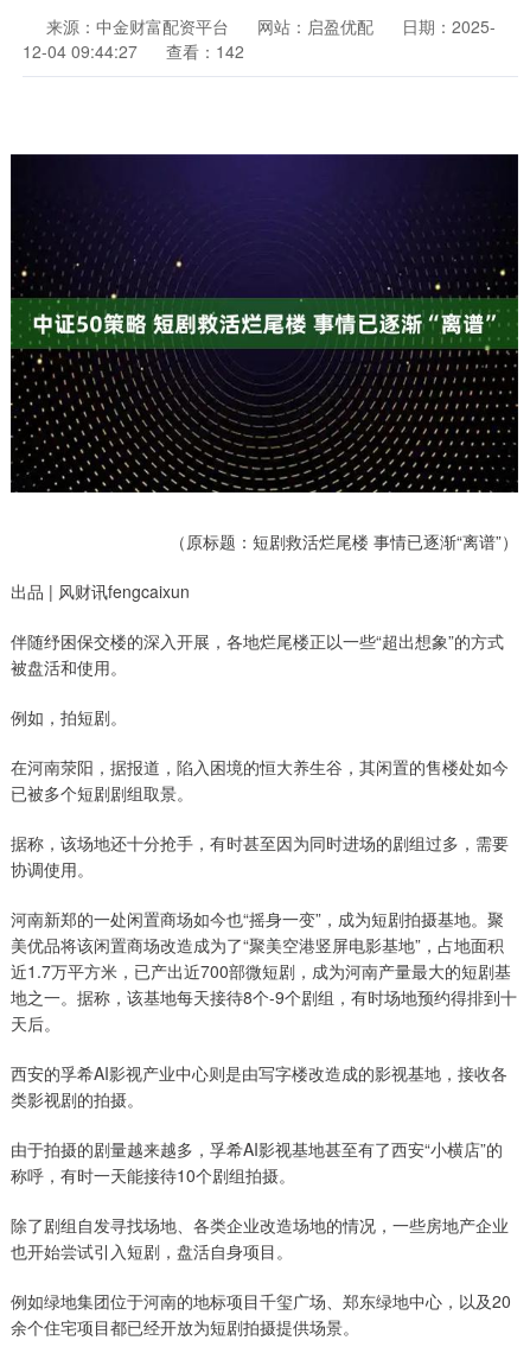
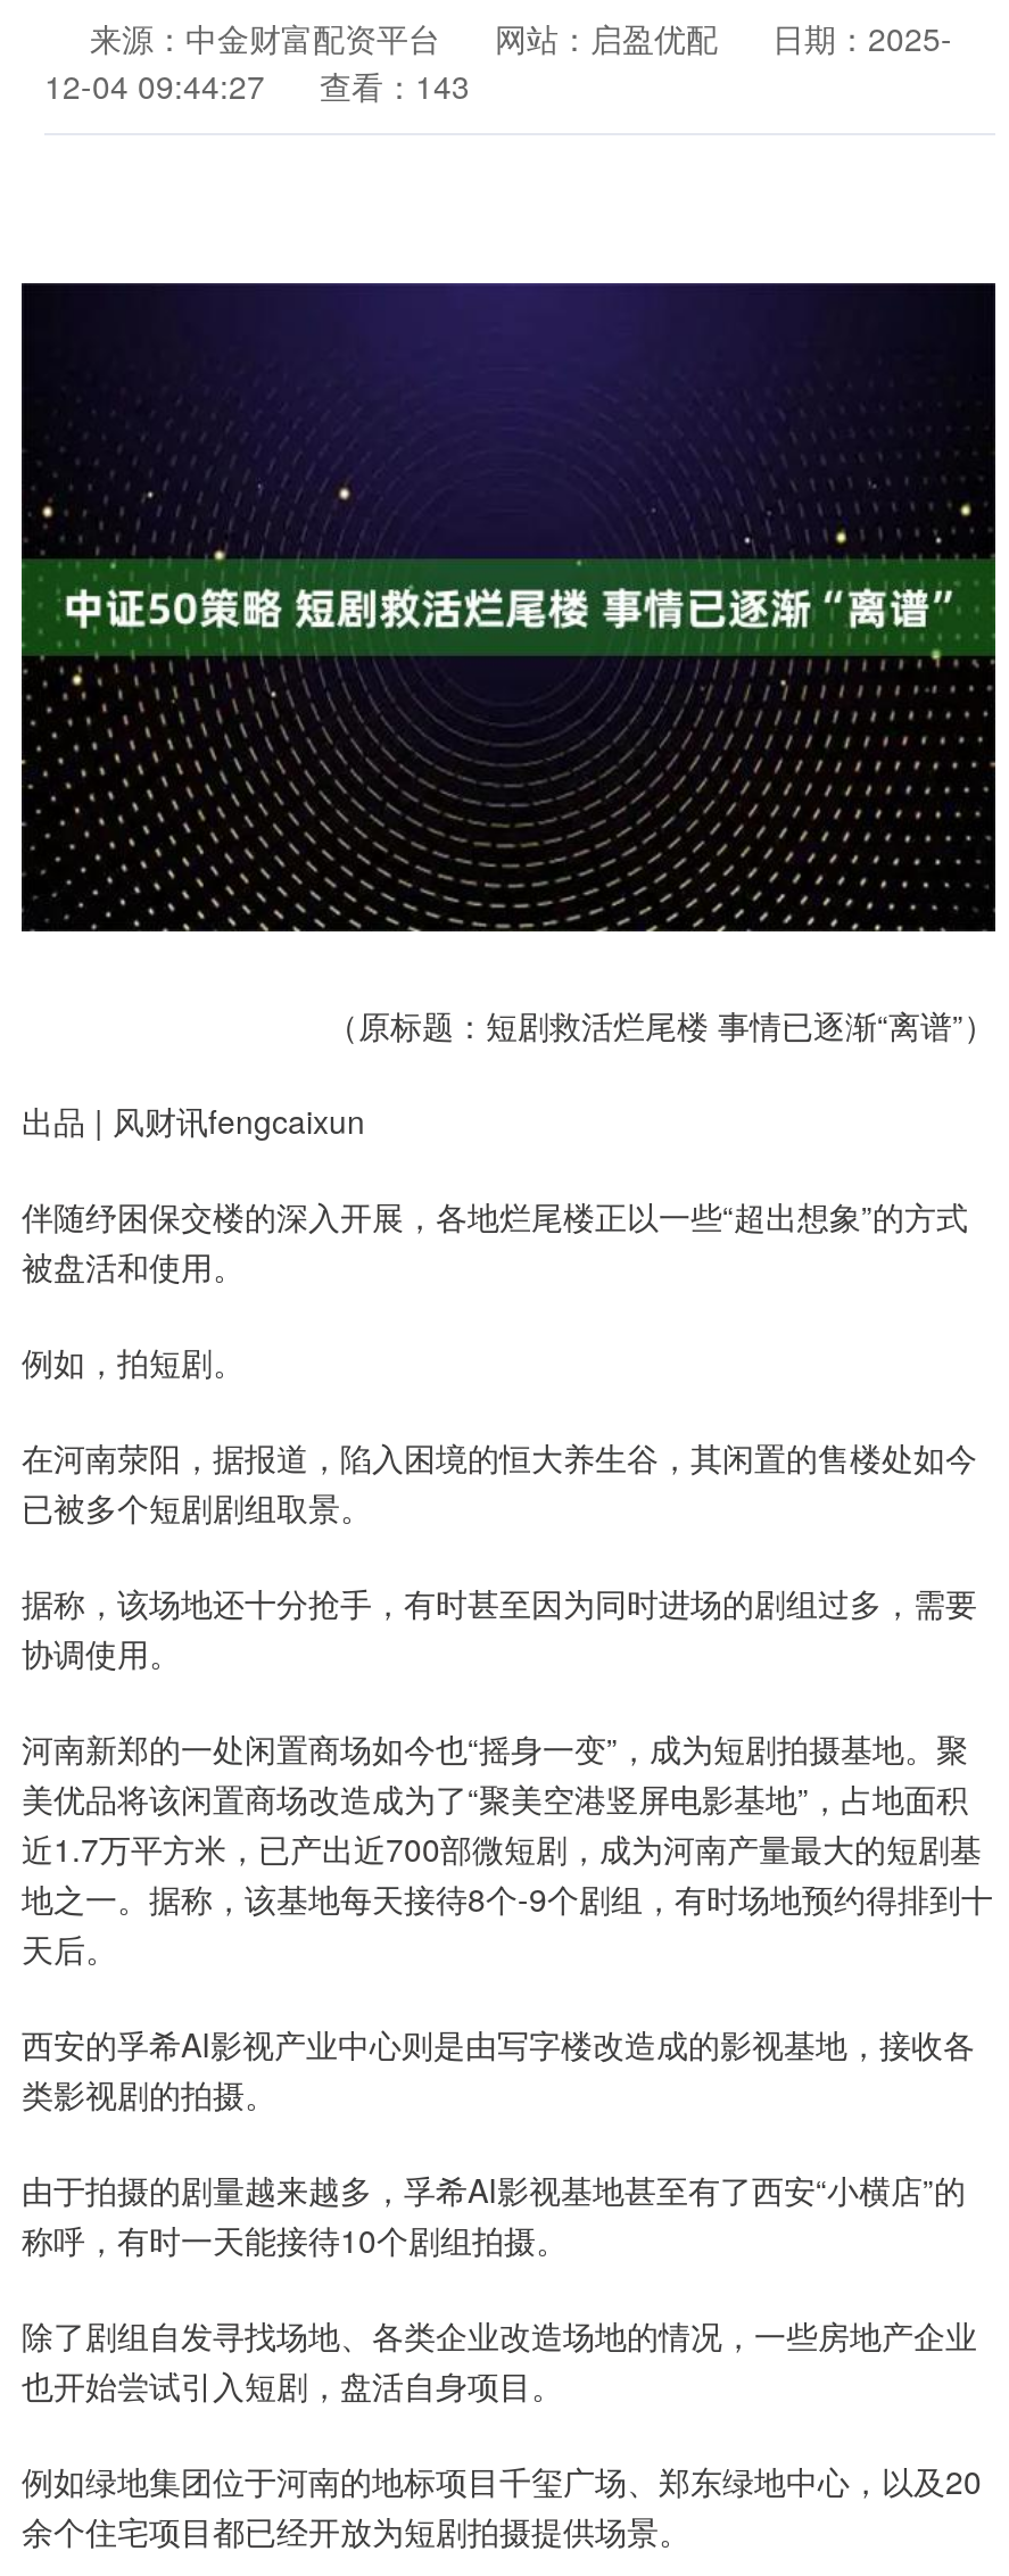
[23,39,244,63] 12-04 09:44:27 查看：142 -> [44,63,470,108] 12-04 09:44:27 查看：143

